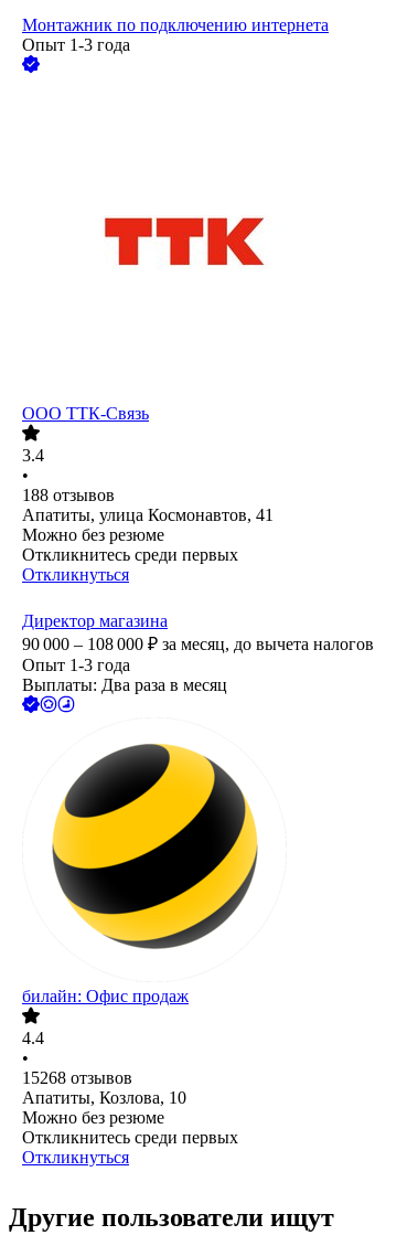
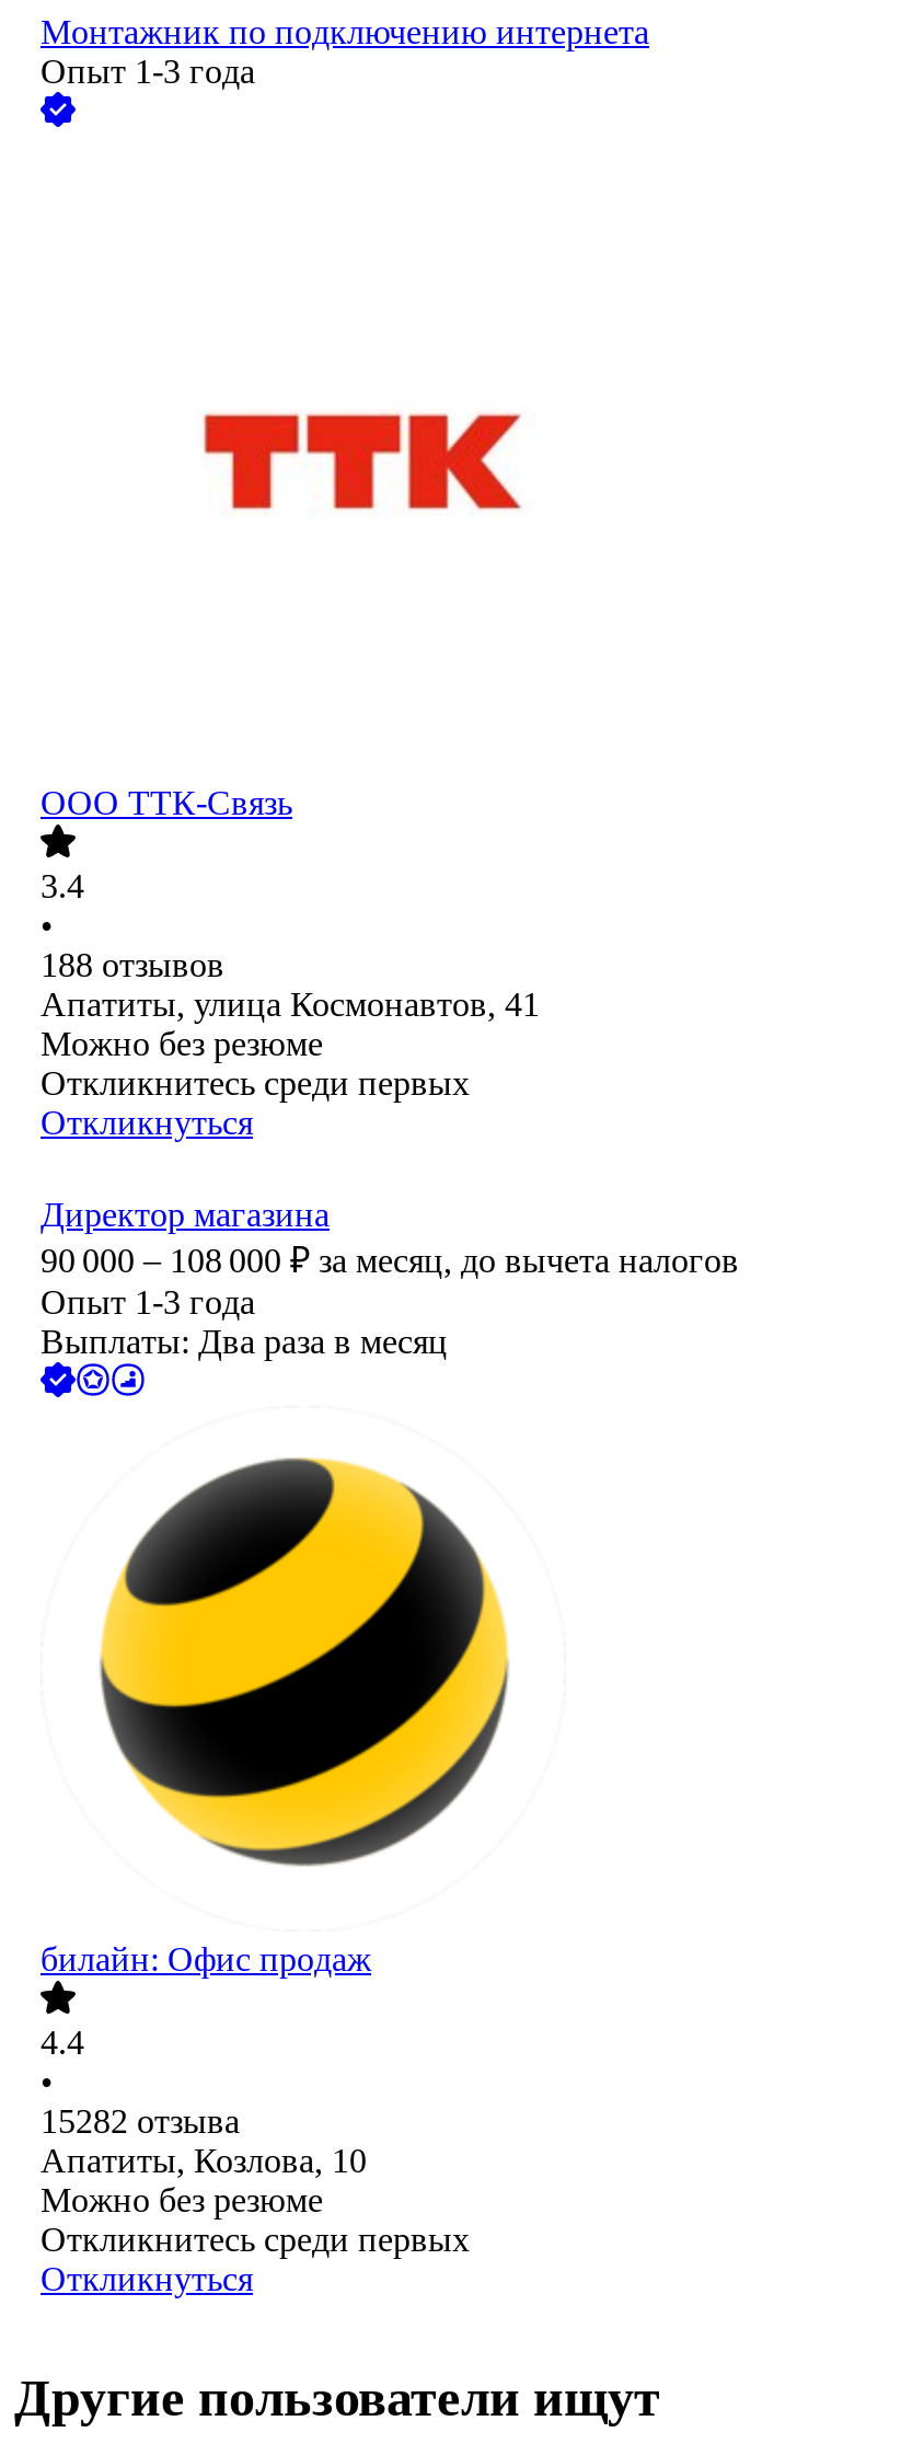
[22,1069,132,1087] 15268 отзывов -> [41,2103,240,2140] 15282 отзыва

